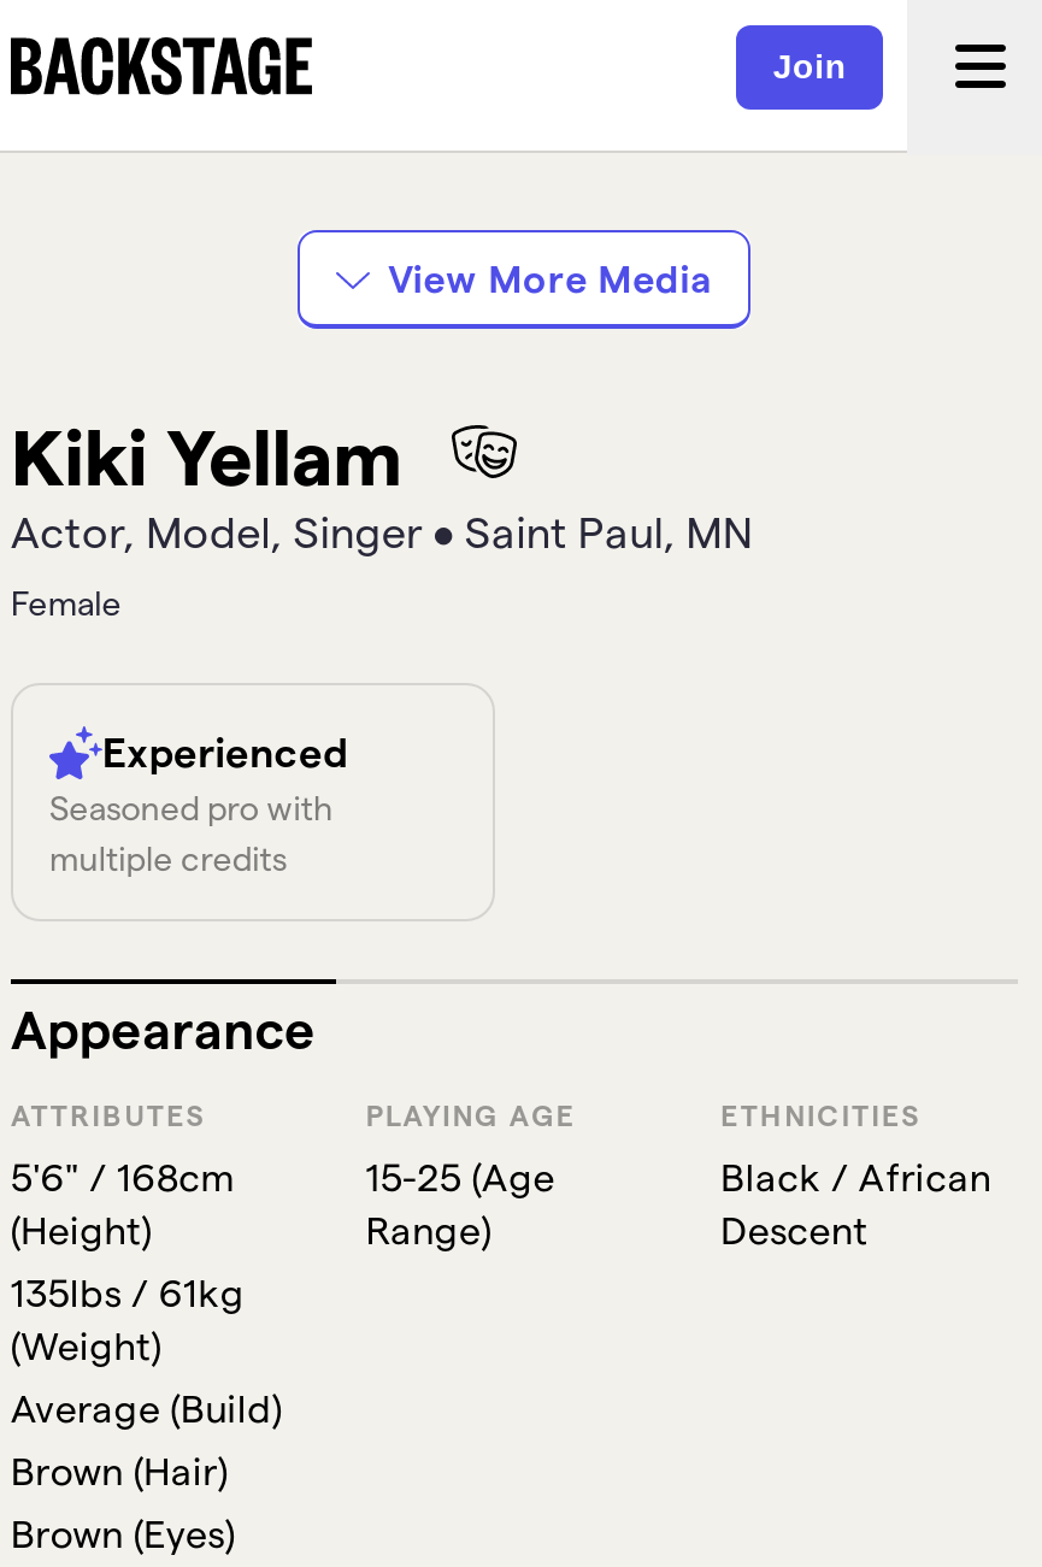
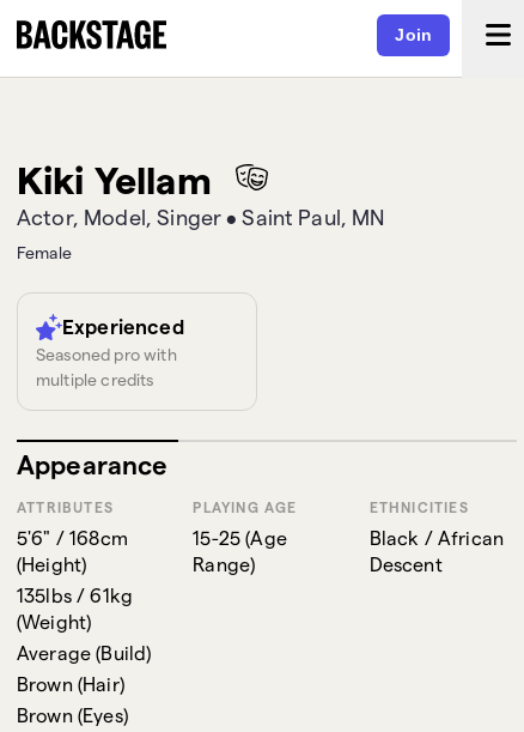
[388,254,713,300] View More Media -> none

